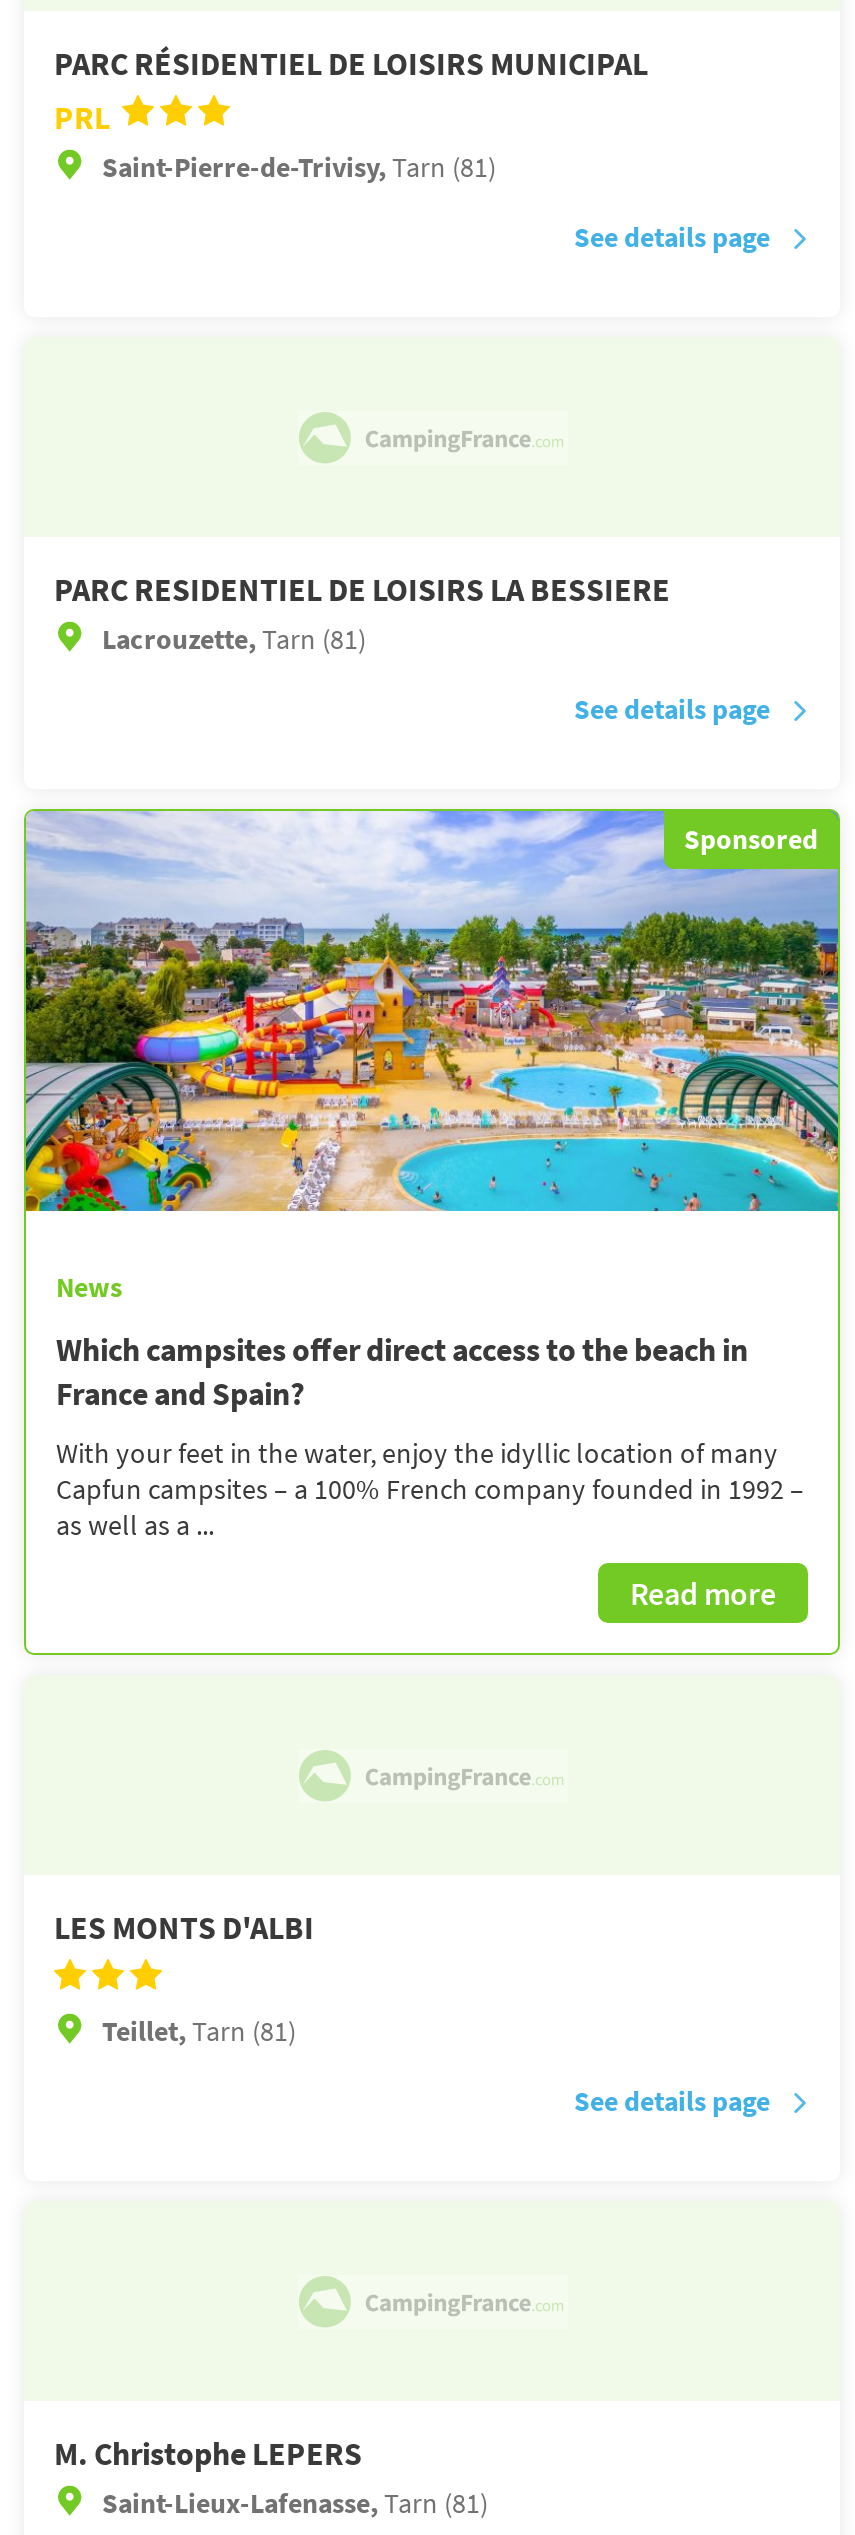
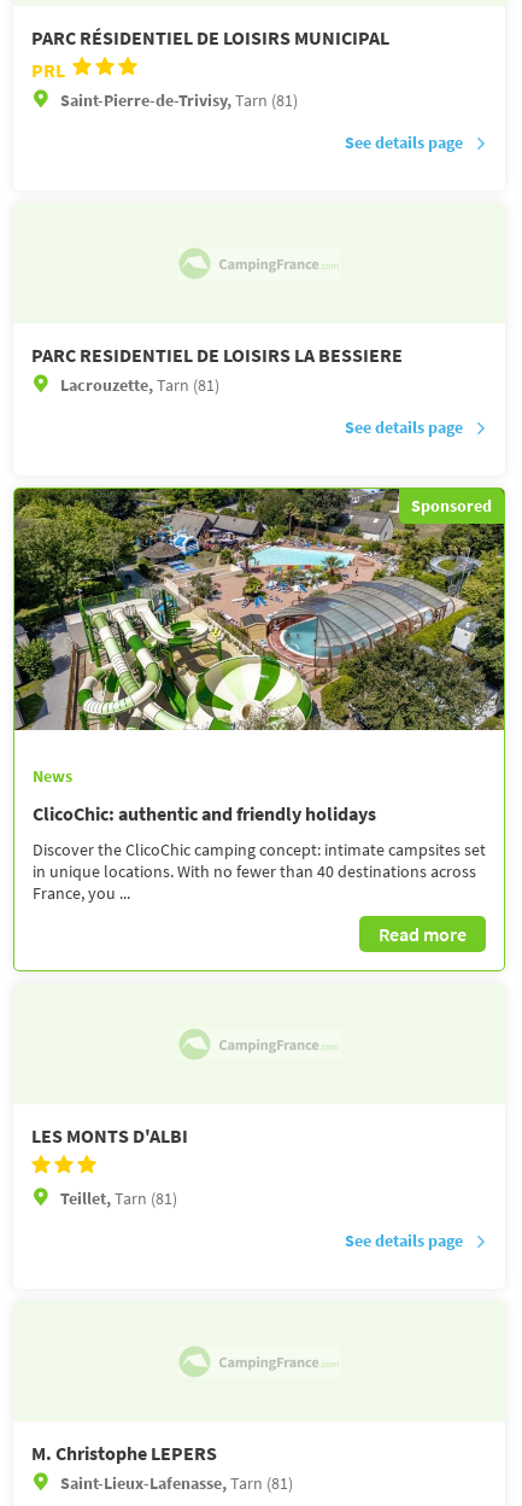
[24,809,840,1213] [image] -> [13,488,505,731] [image]
[56,1329,748,1413] Which campsites offer direct access to the beach in | France and Spain? -> [33,802,376,826] ClicoChic: authentic and friendly holidays
[56,1435,804,1543] With your feet in the water, enjoy the idyllic location of many | Capfun campsites – a 100% French company founded in 1992 – | as well as a ... -> [33,839,486,904] Discover the ClicoChic camping concept: intimate campsites set | in unique locations. With no fewer than 40 destinations across | France, you ...

